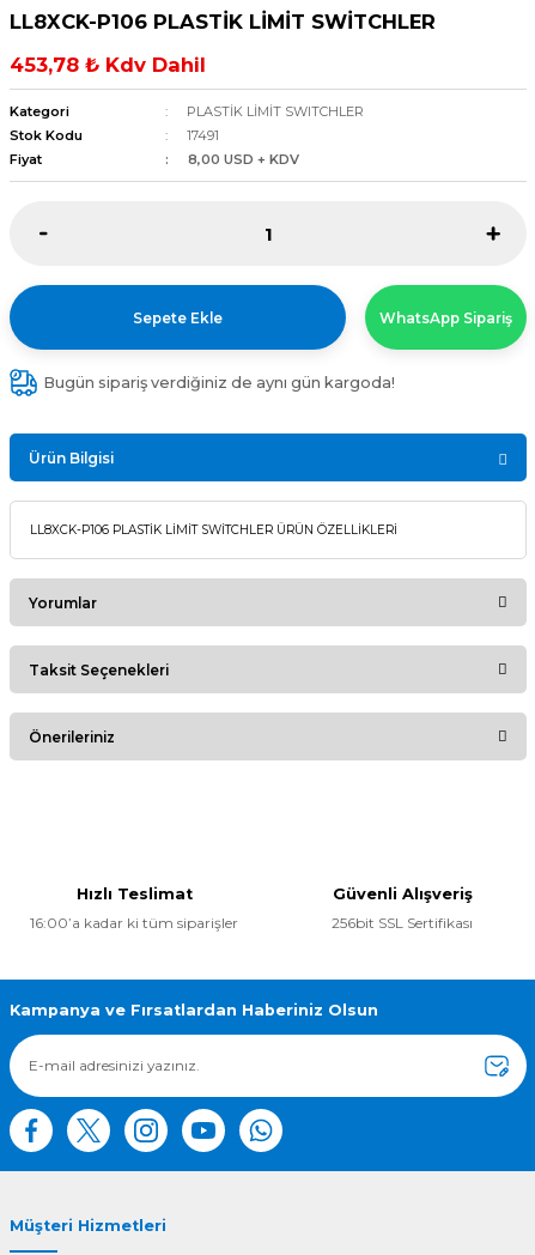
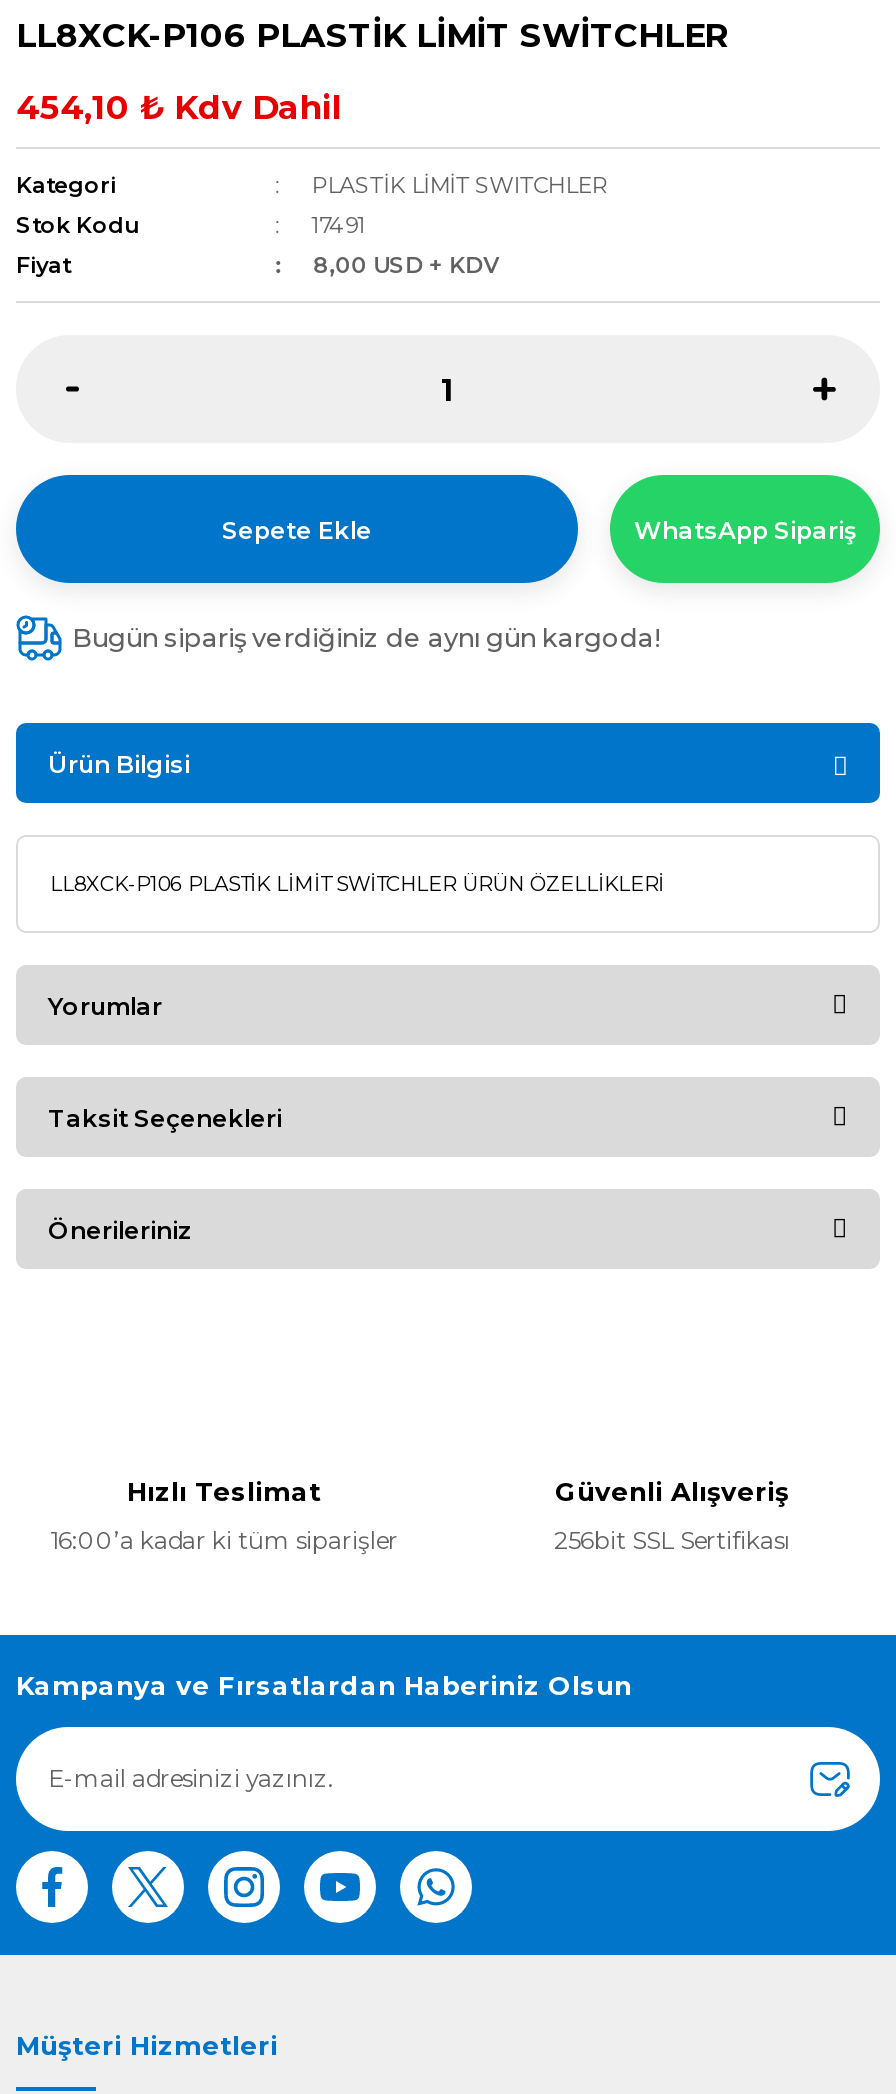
[10,53,206,77] 453,78 ₺ Kdv Dahil -> [16,87,342,127] 454,10 ₺ Kdv Dahil

